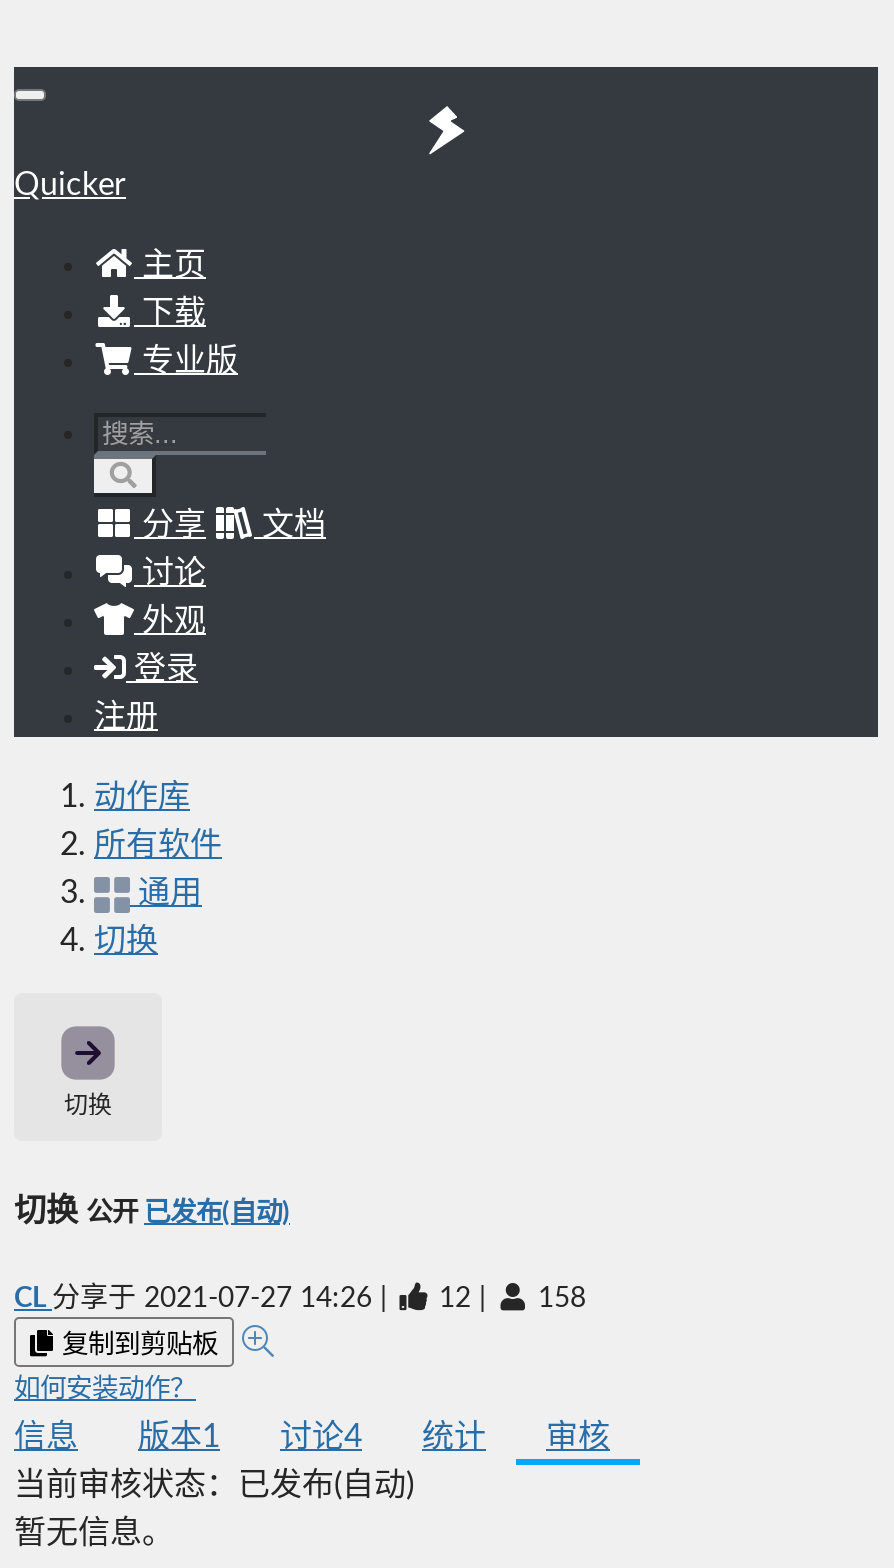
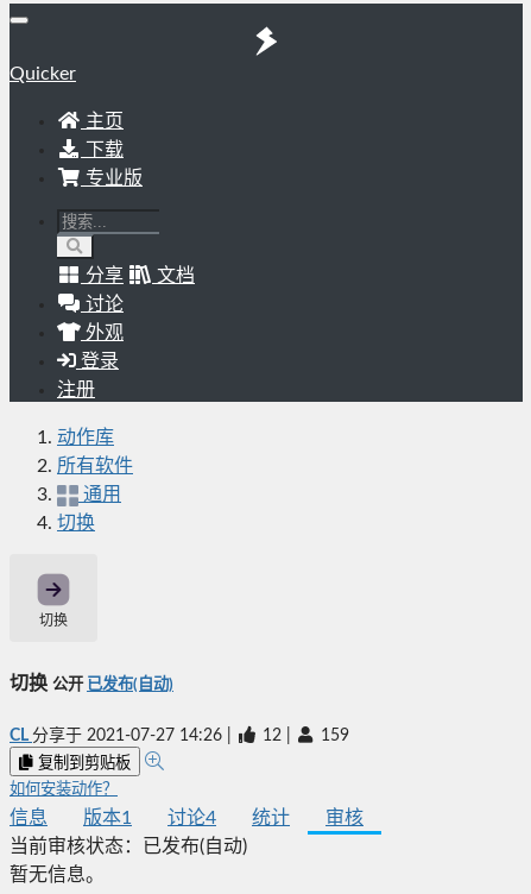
[530,1284,586,1312] 158 -> [316,727,349,744] 159

